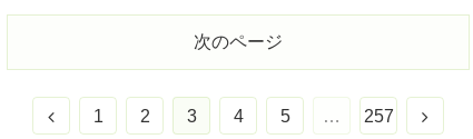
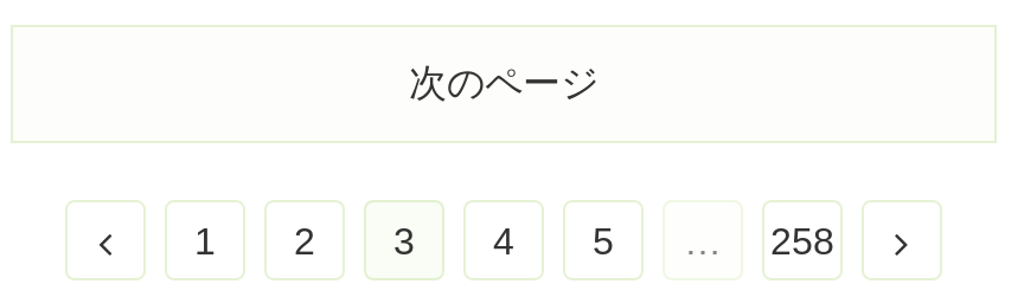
[363,107,393,126] 257 -> [770,222,834,262] 258

